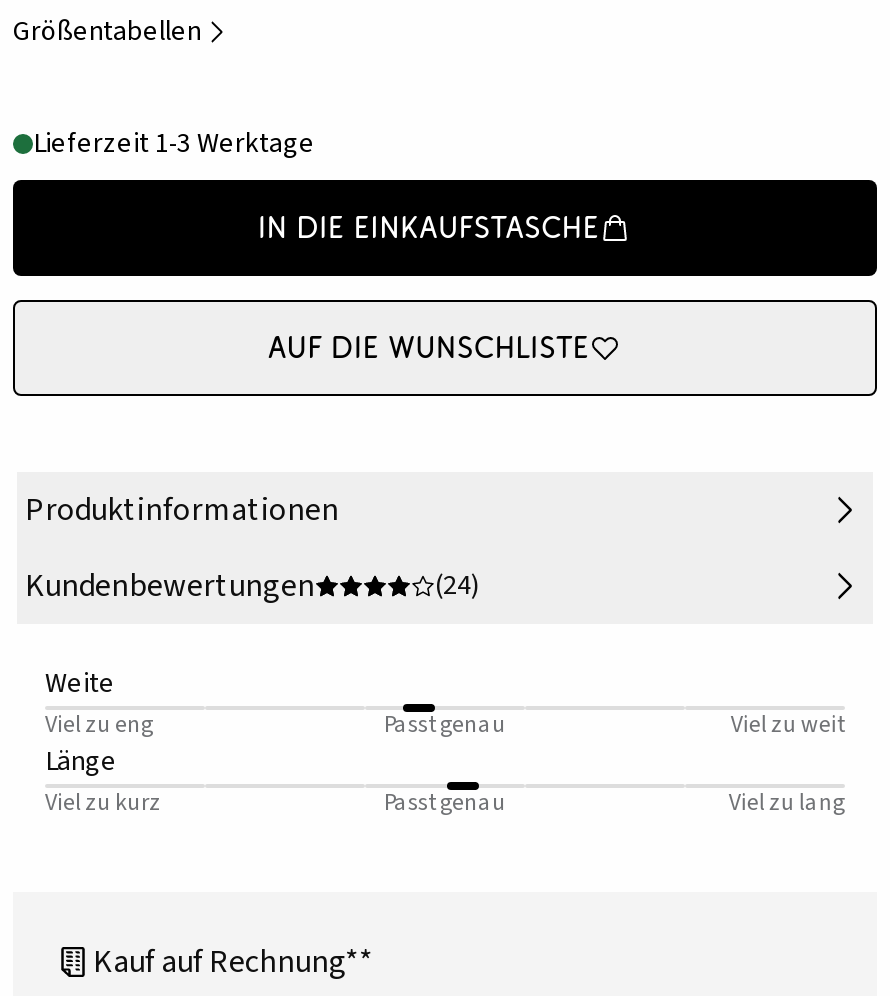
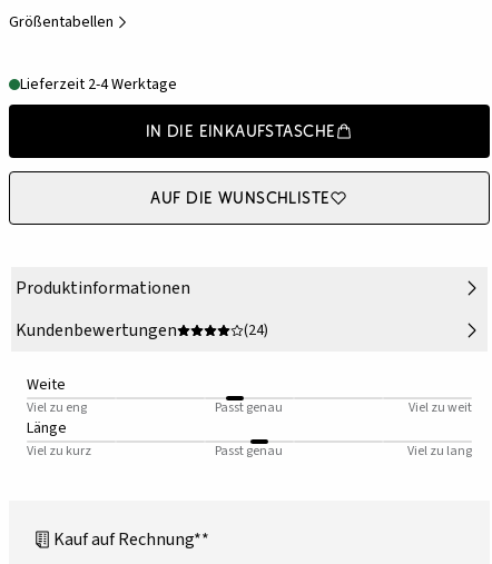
[33,125,315,165] Lieferzeit 1-3 Werktage -> [20,74,177,96] Lieferzeit 2-4 Werktage

